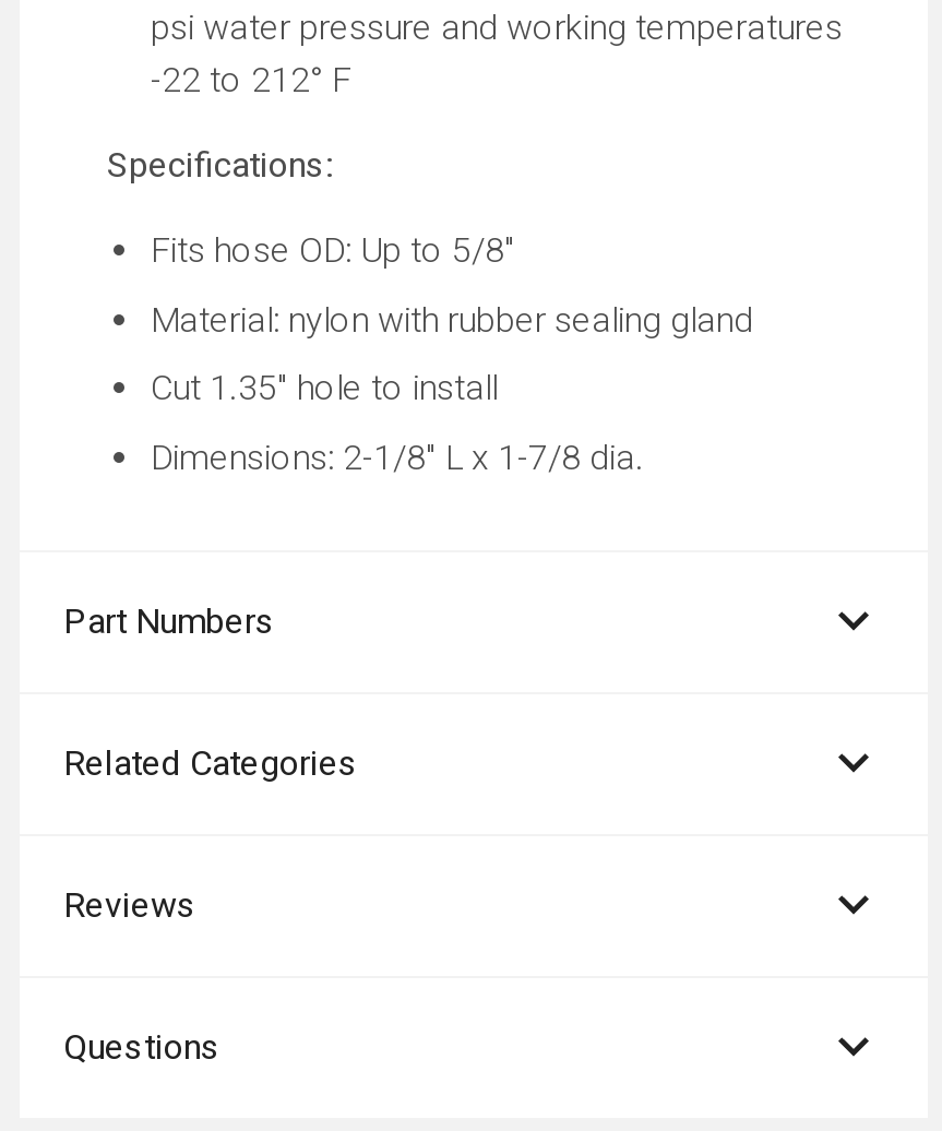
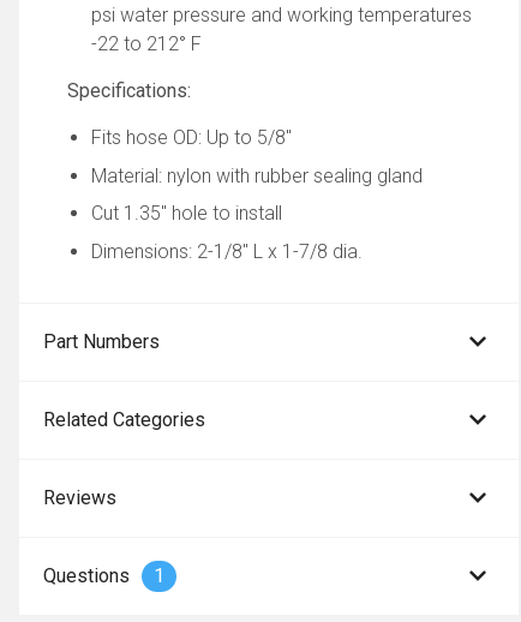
none -> [154,564,164,587] 1

